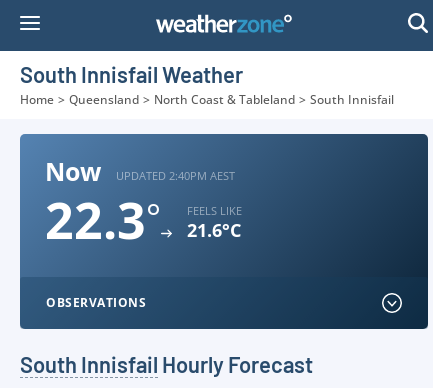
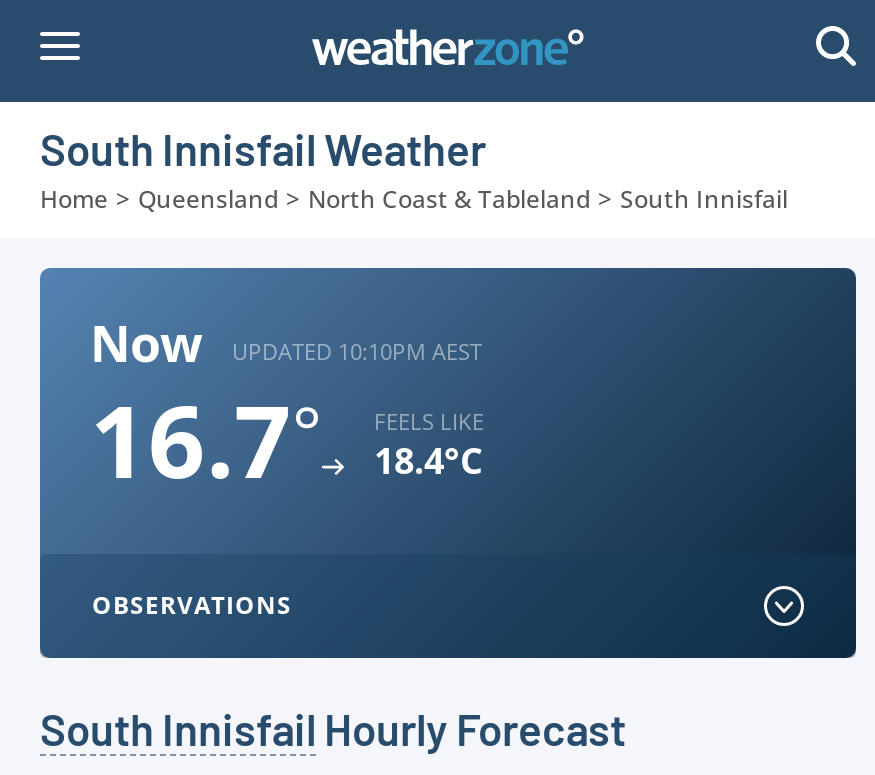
[116,167,235,182] UPDATED 2:40PM AEST -> [232,335,482,365] UPDATED 10:10PM AEST
[45,186,161,254] 22.3° -> [90,372,322,508] 16.7°
[187,218,241,242] 21.6°C -> [374,436,482,484] 18.4°C

